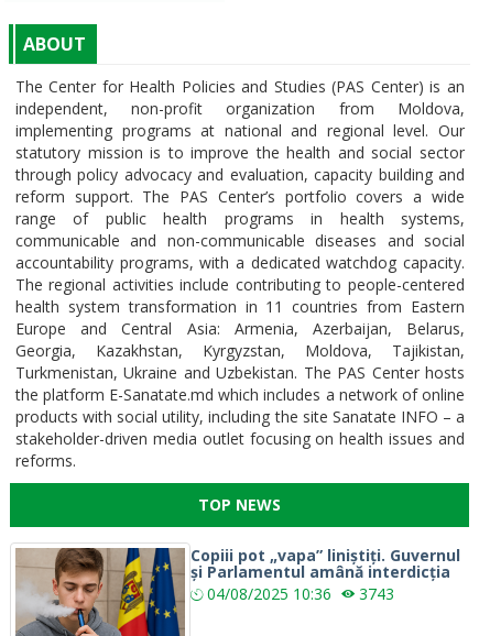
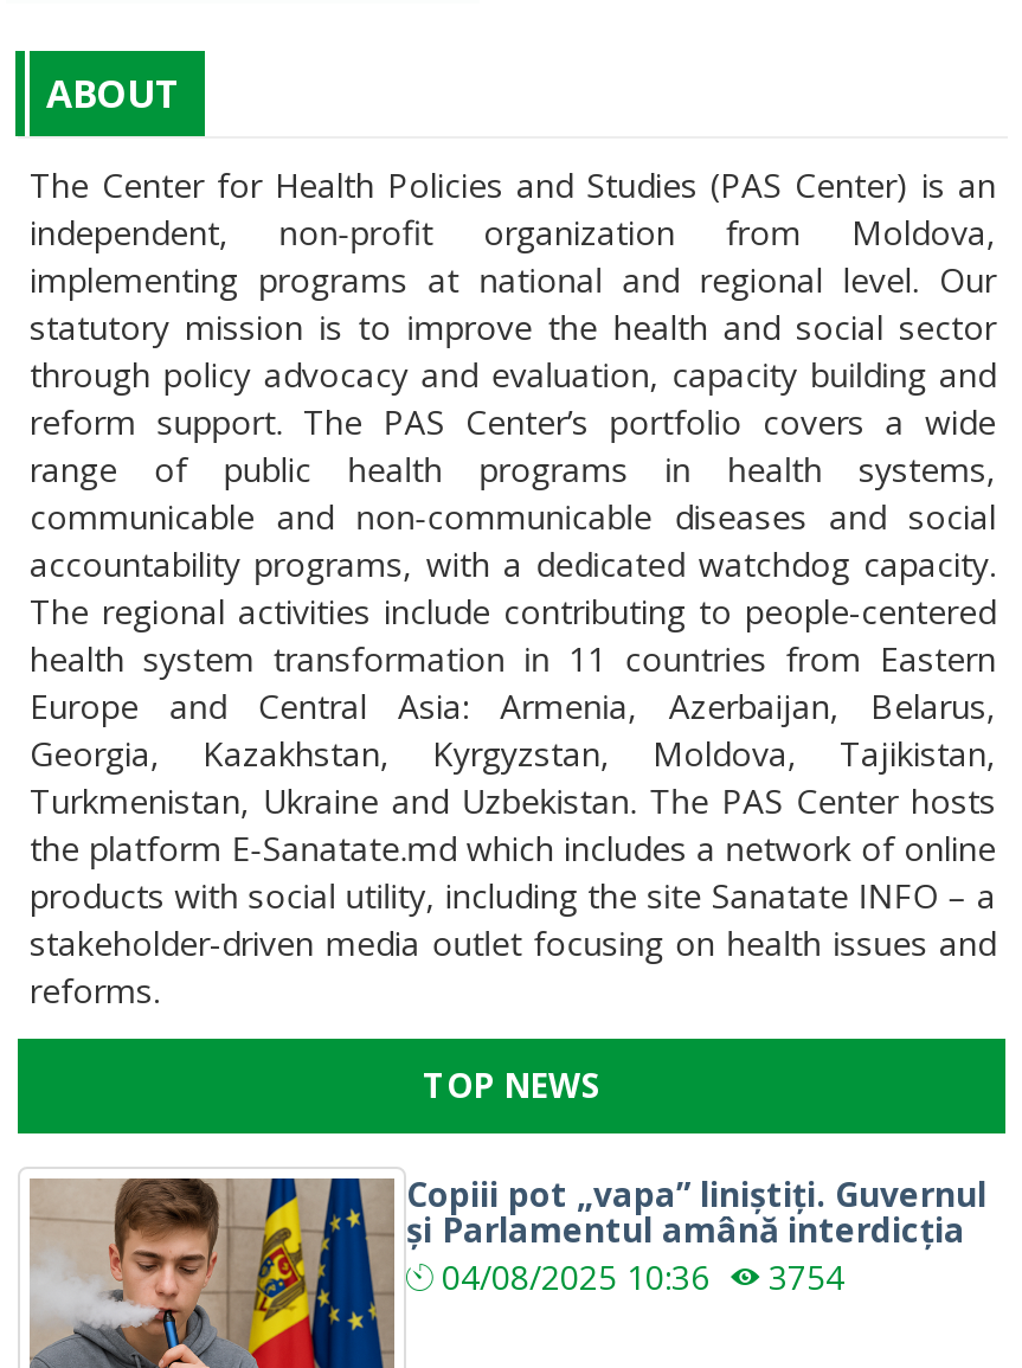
[207,583,394,604] 04/08/2025 10:36 3743 -> [442,1254,844,1299] 04/08/2025 10:36 3754

